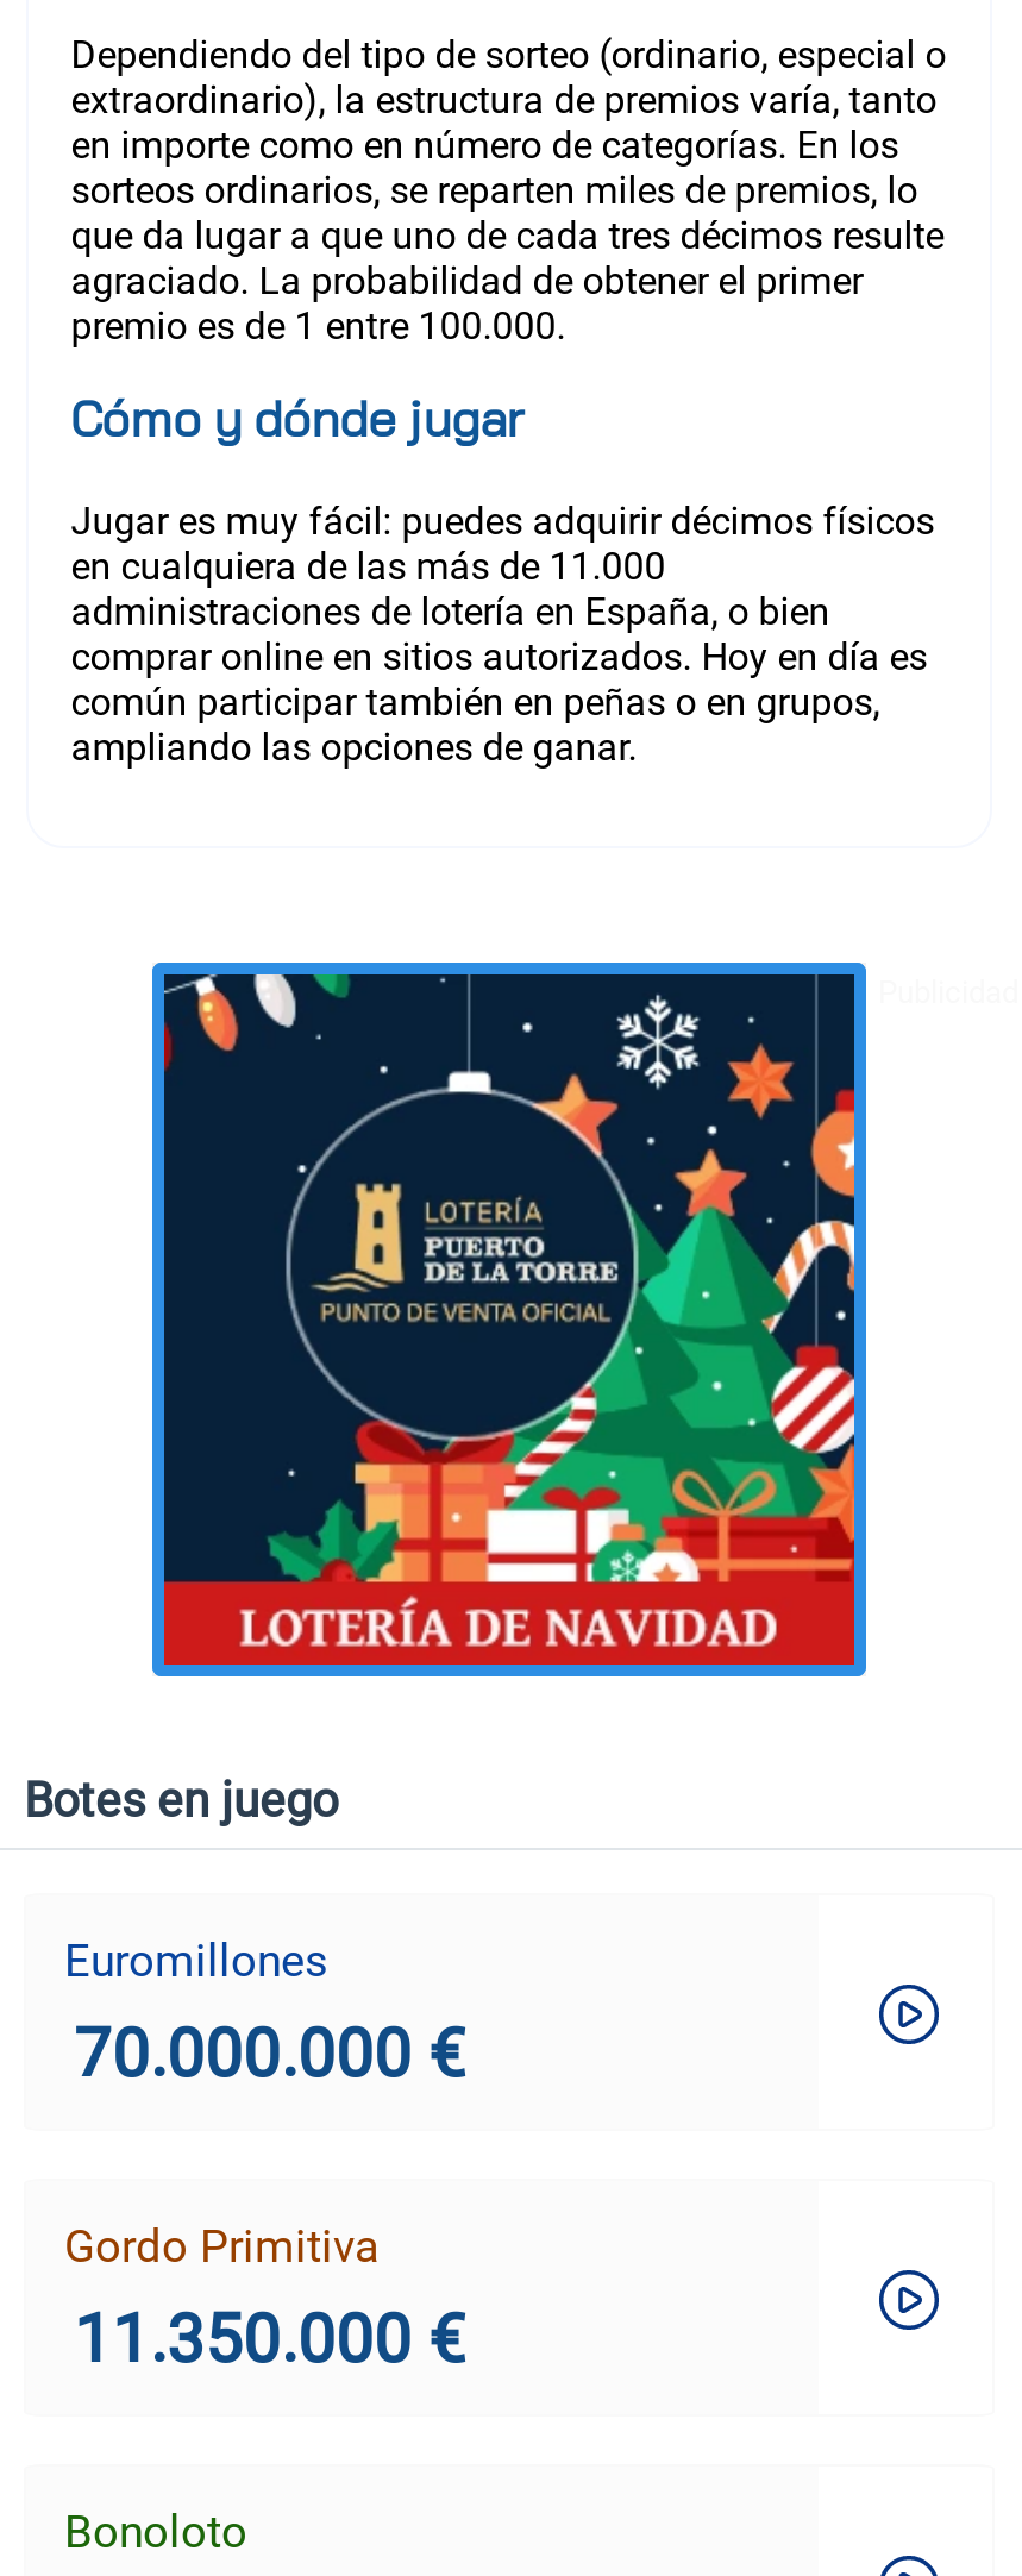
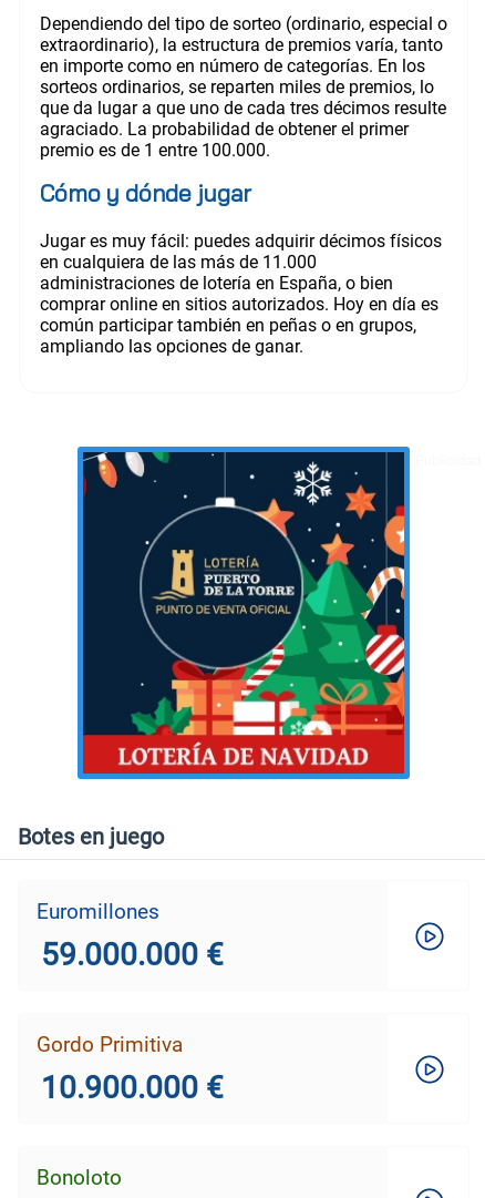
[74,2014,466,2092] 70.000.000 € -> [41,936,224,973] 59.000.000 €
[74,2299,466,2378] 11.350.000 € -> [41,1069,224,1106] 10.900.000 €

